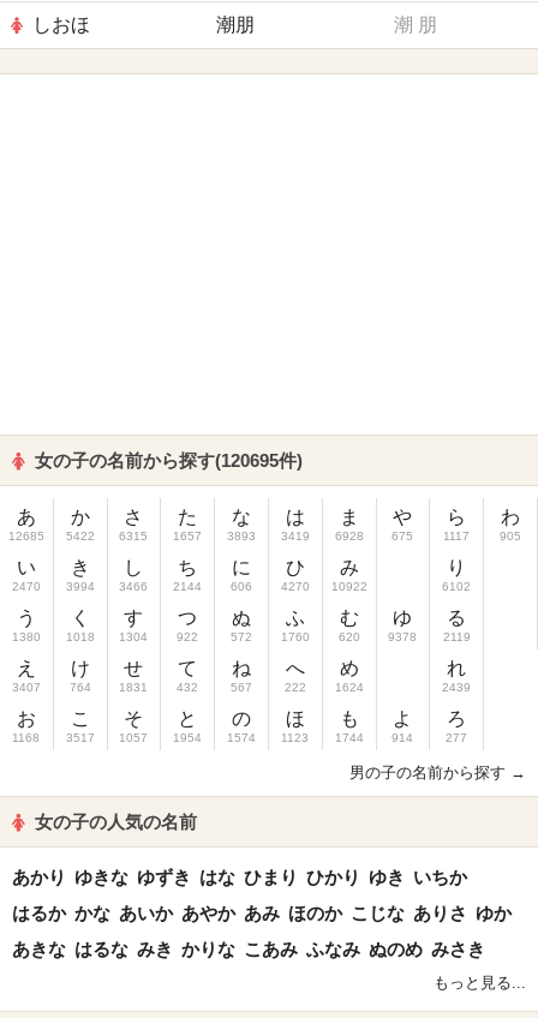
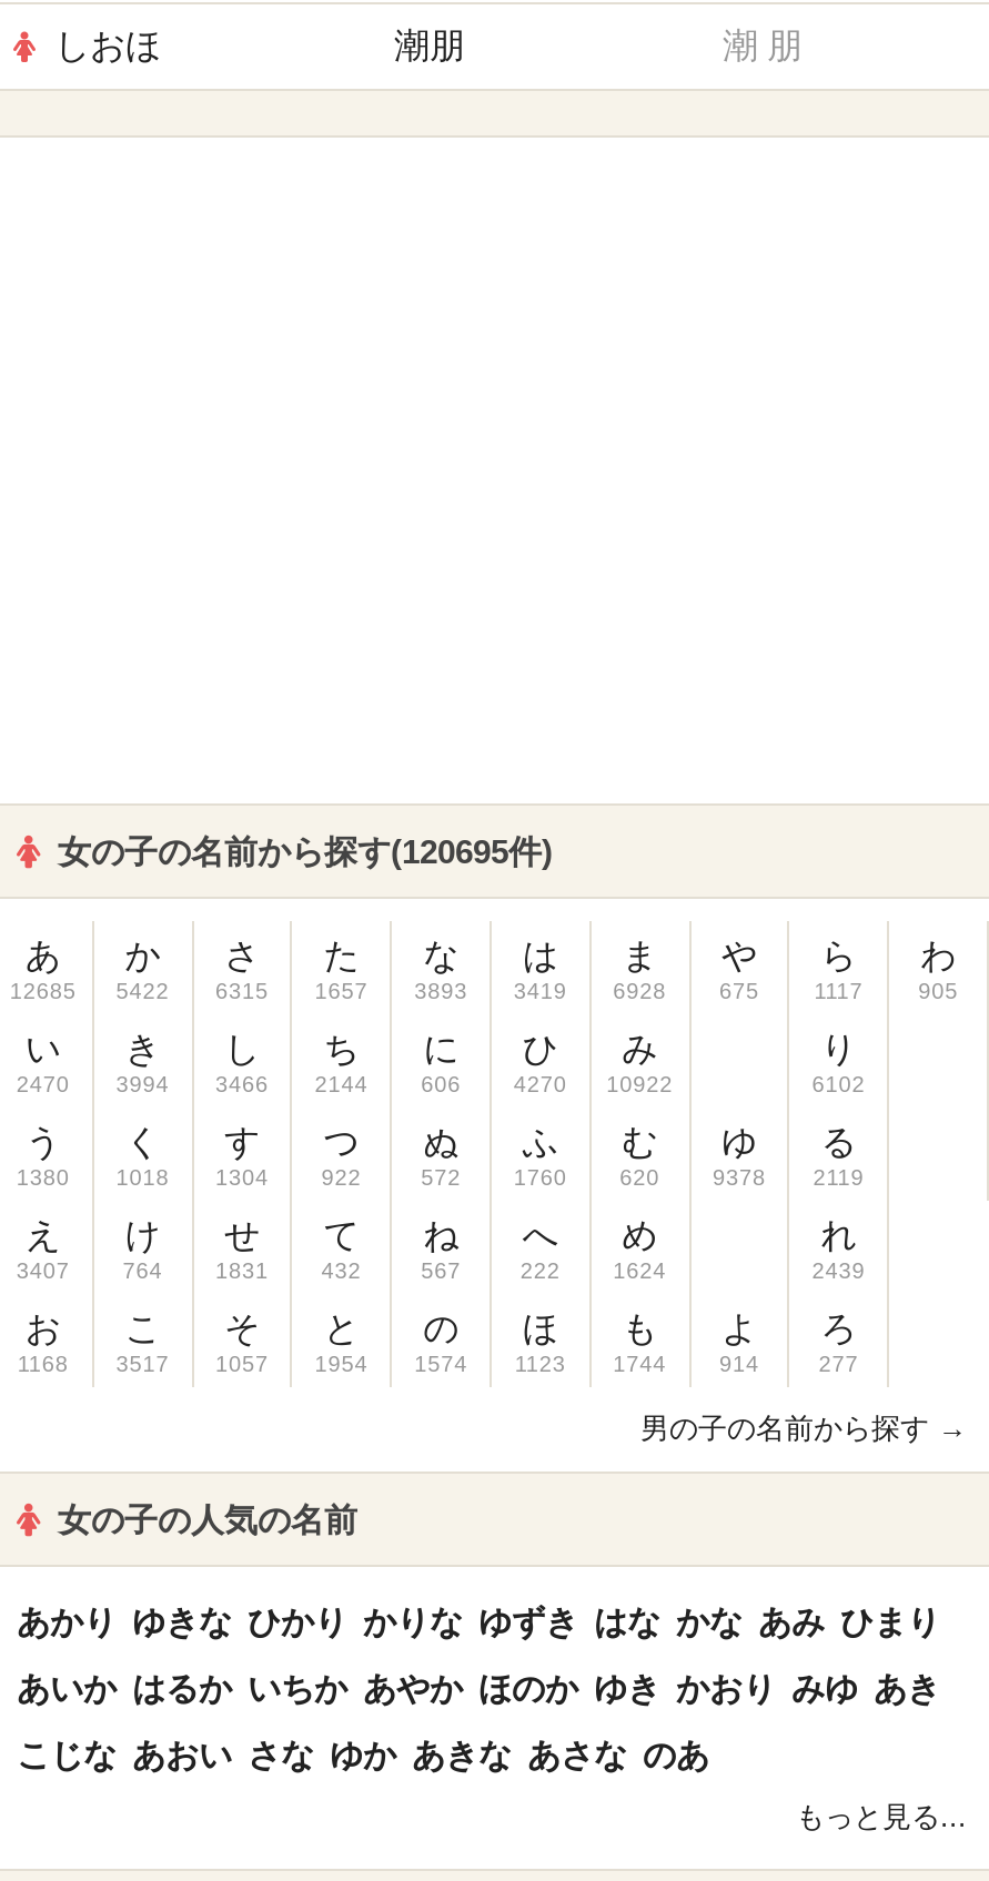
[12,867,467,887] あかり ゆきな ゆずき はな ひまり ひかり ゆき いちか -> [17,1602,940,1640] あかり ゆきな ひかり かりな ゆずき はな かな あみ ひまり
[12,903,512,923] はるか かな あいか あやか あみ ほのか こじな ありさ ゆか -> [17,1669,940,1707] あいか はるか いちか あやか ほのか ゆき かおり みゆ あき
[12,939,485,959] あきな はるな みき かりな こあみ ふなみ ぬのめ みさき -> [17,1736,709,1773] こじな あおい さな ゆか あきな あさな のあ

